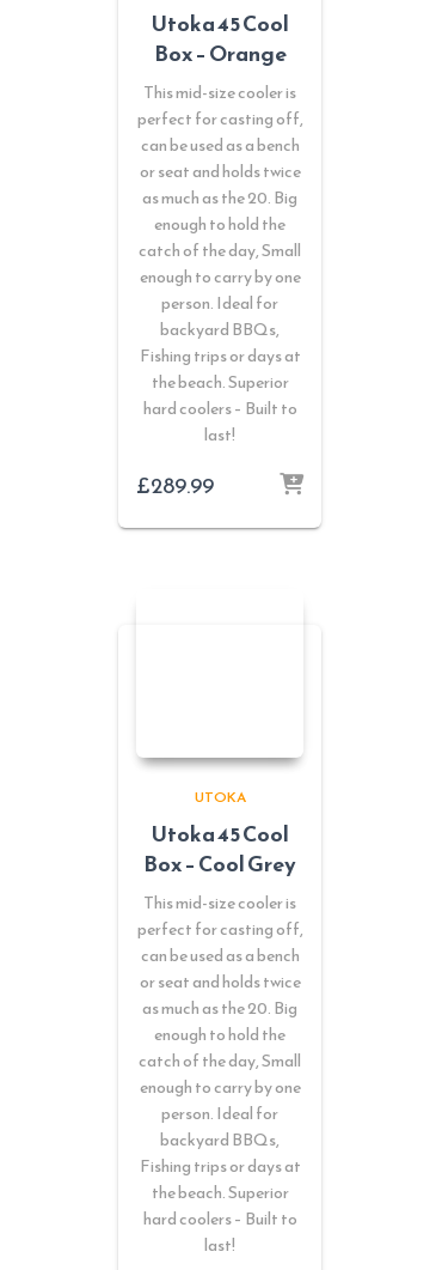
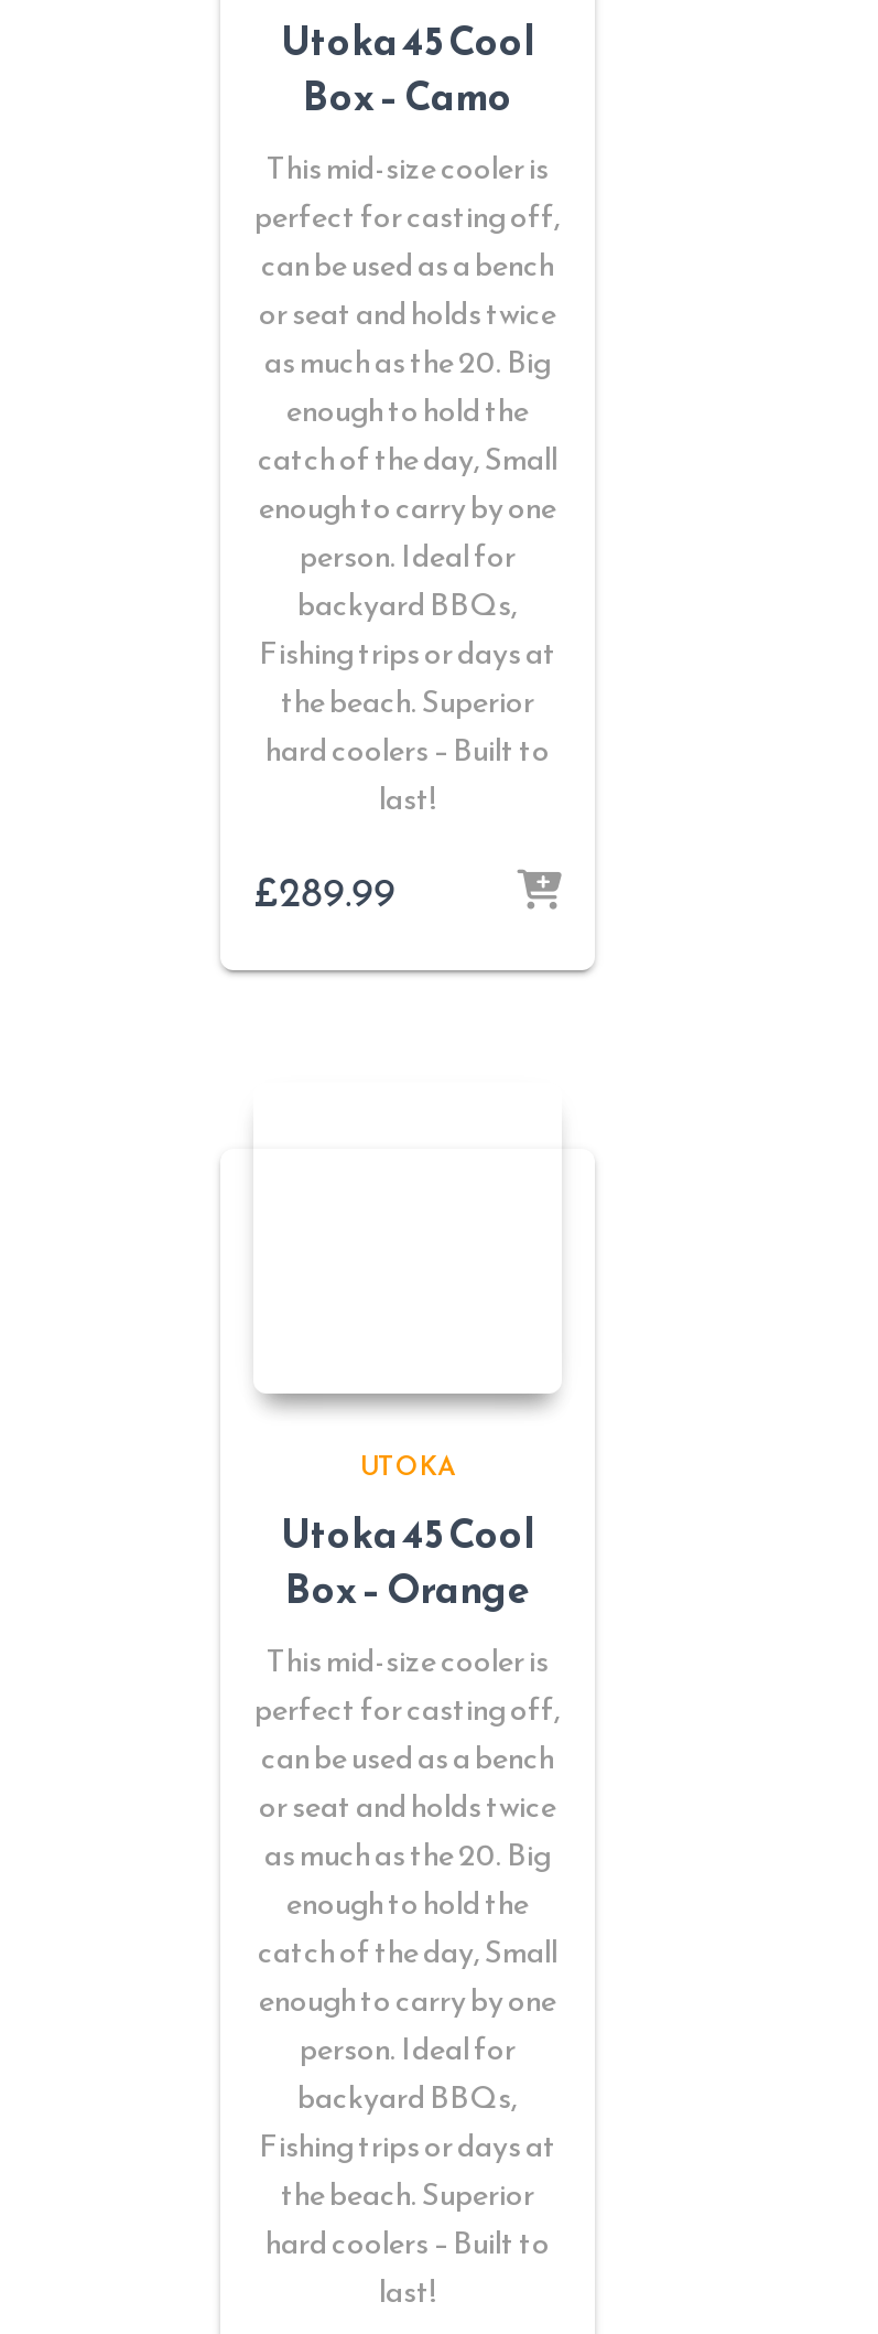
moved [153,37,286,69] -> [285,1558,530,1617]: Box – Orange
none -> [303,66,512,125] Box – Camo
[143,847,296,879] Box – Cool Grey -> none

